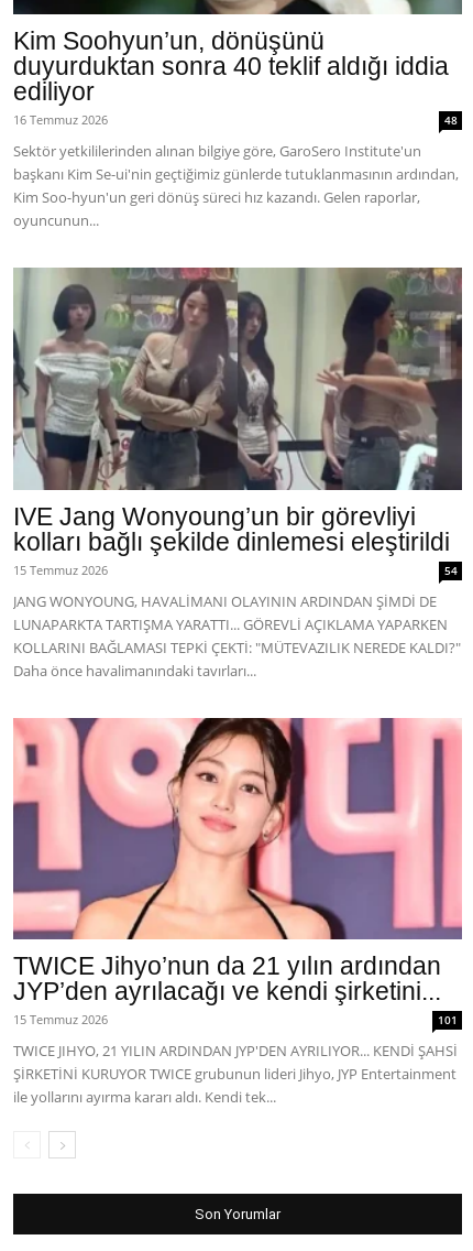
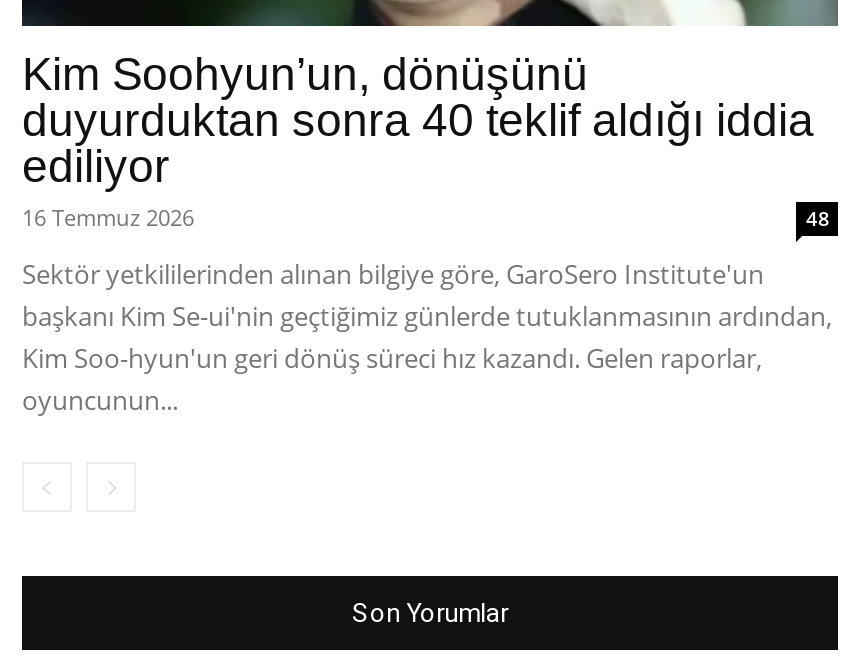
[12,266,462,680] [image] | IVE Jang Wonyoung’un bir görevliyi | kolları bağlı şekilde dinlemesi eleştirildi | 15 Temmuz 2026 | 54 | JANG WONYOUNG, HAVALİMANI OLAYININ ARDINDAN ŞİMDİ DE | LUNAPARKTA TARTIŞMA YARATTI... GÖREVLİ AÇIKLAMA YAPARKEN | KOLLARINI BAĞLAMASI TEPKİ ÇEKTİ: "MÜTEVAZILIK NEREDE KALDI?" | Daha önce havalimanındaki tavırları... -> none
[12,717,463,1107] [image] | TWICE Jihyo’nun da 21 yılın ardından | JYP’den ayrılacağı ve kendi şirketini... | 15 Temmuz 2026 | 101 | TWICE JIHYO, 21 YILIN ARDINDAN JYP'DEN AYRILIYOR... KENDİ ŞAHSİ | ŞİRKETİNİ KURUYOR TWICE grubunun lideri Jihyo, JYP Entertainment | ile yollarını ayırma kararı aldı. Kendi tek... -> none

